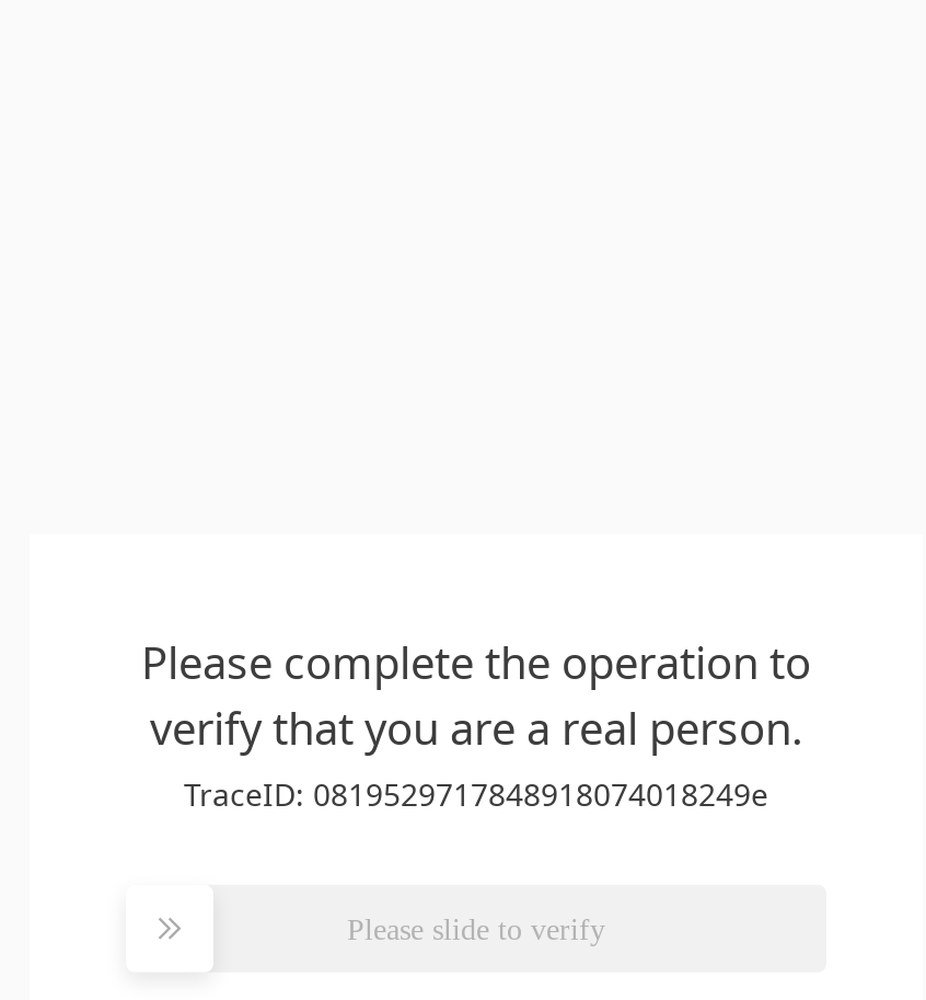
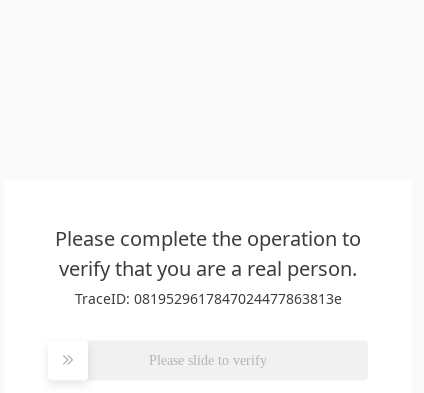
[184,774,768,816] TraceID: 0819529717848918074018249e -> [74,290,341,309] TraceID: 0819529617847024477863813e

